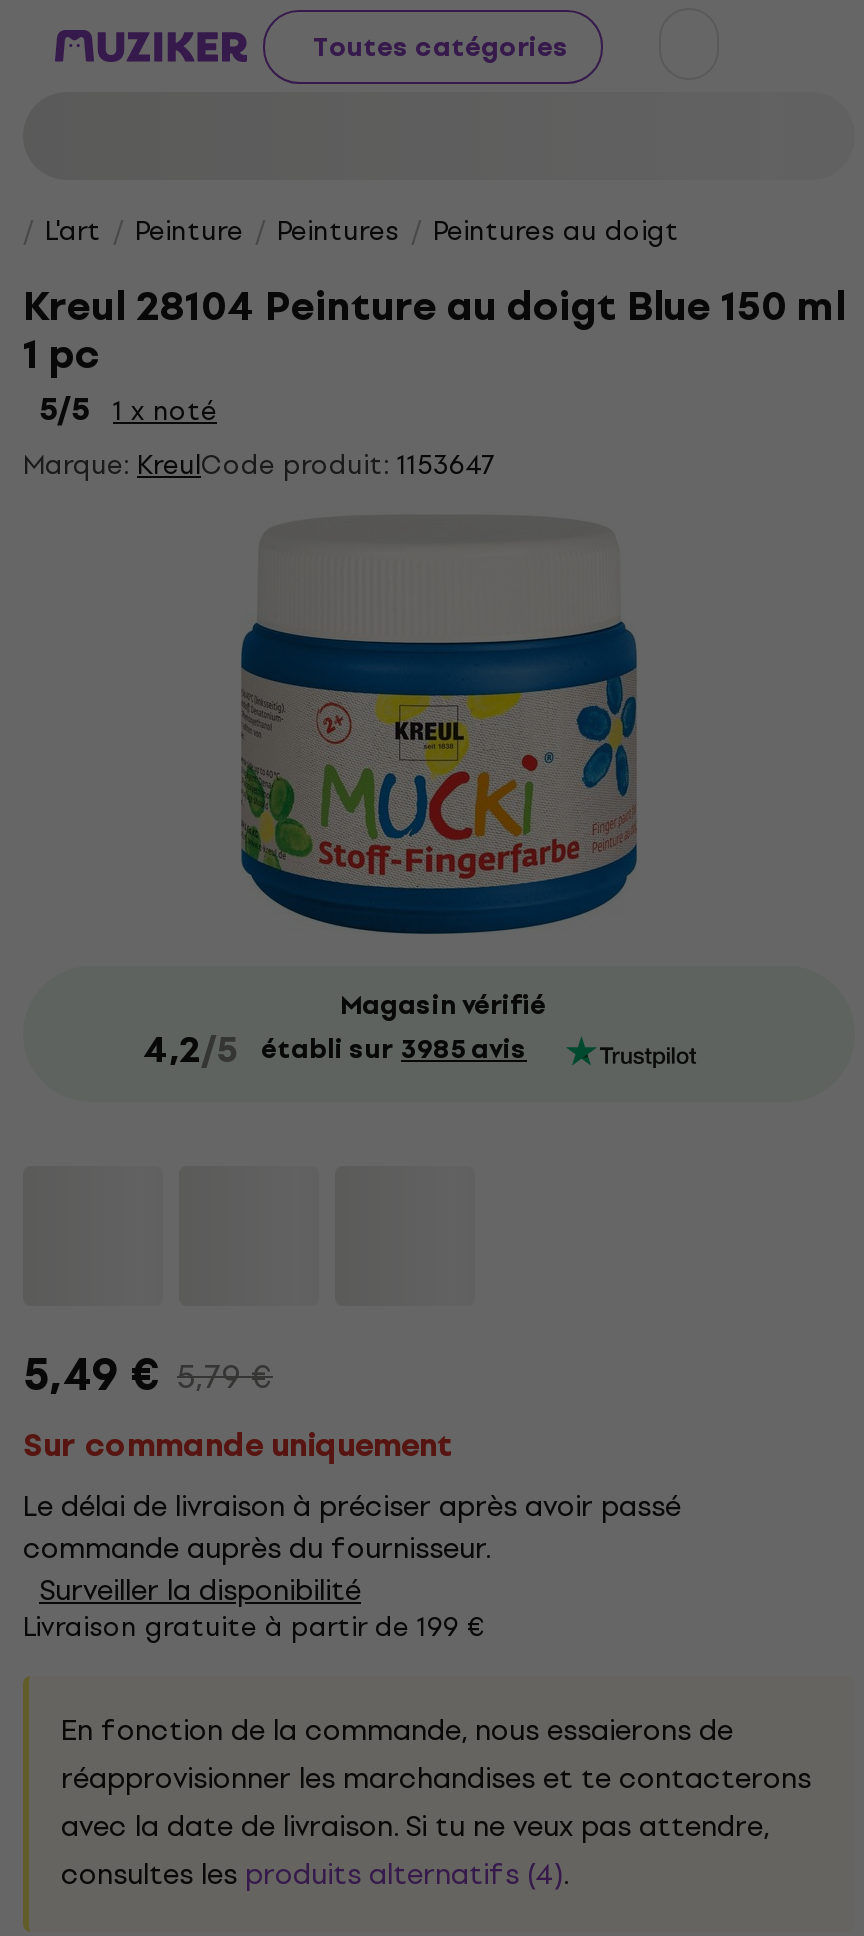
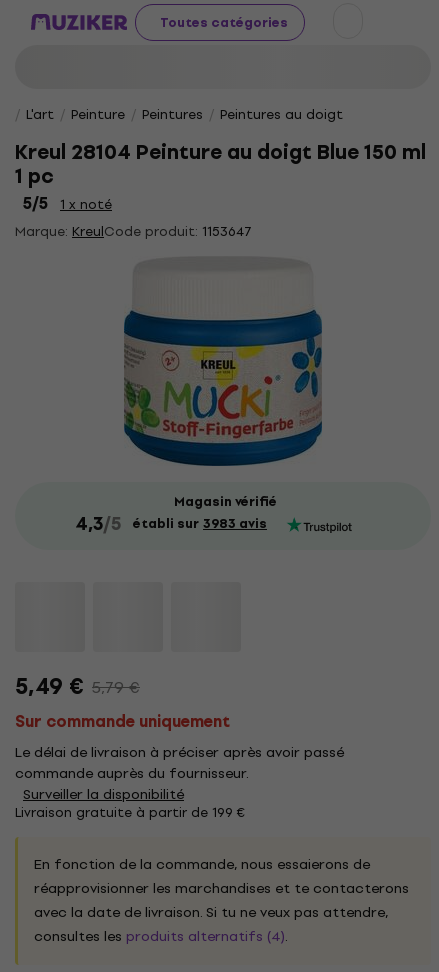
[143,1020,527,1080] 4,2/5 établi sur 3985 avis -> [75,509,267,539] 4,3/5 établi sur 3983 avis

